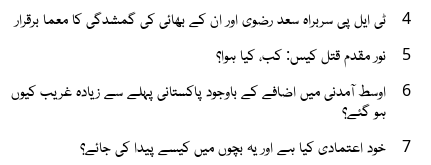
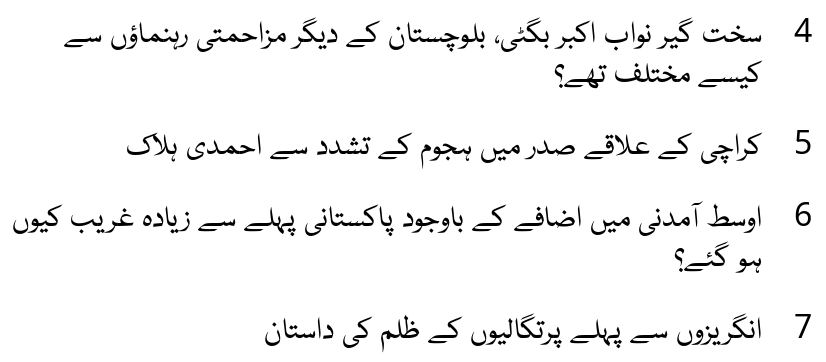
[15,7,386,29] ٹی ایل پی سربراہ سعد رضوی اور ان کے بھائی کی گمشدگی کا معما برقرار -> [64,9,762,93] سخت گیر نواب اکبر بگٹی، بلوچستان کے دیگر مزاحمتی رہنماؤں سے | کیسے مختلف تھے؟
[216,43,386,65] نور مقدم قتل کیس: کب، کیا ہوا؟ -> [126,121,762,165] کراچی کے علاقے صدر میں ہجوم کے تشدد سے احمدی ہلاک
[80,135,386,157] خود اعتمادی کیا ہے اور یہ بچوں میں کیسے پیدا کی جائے؟ -> [264,305,762,349] انگریزوں سے پہلے پرتگالیوں کے ظلم کی داستان

